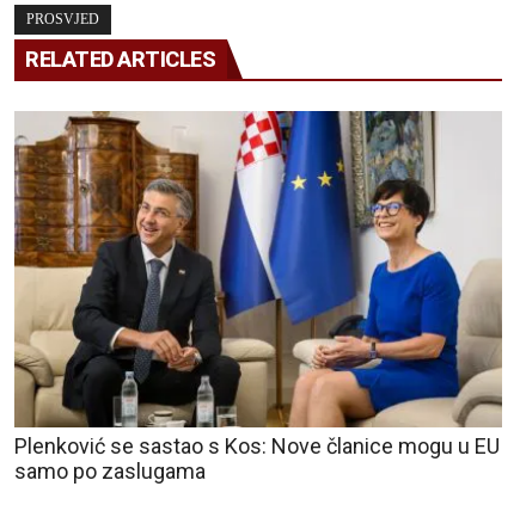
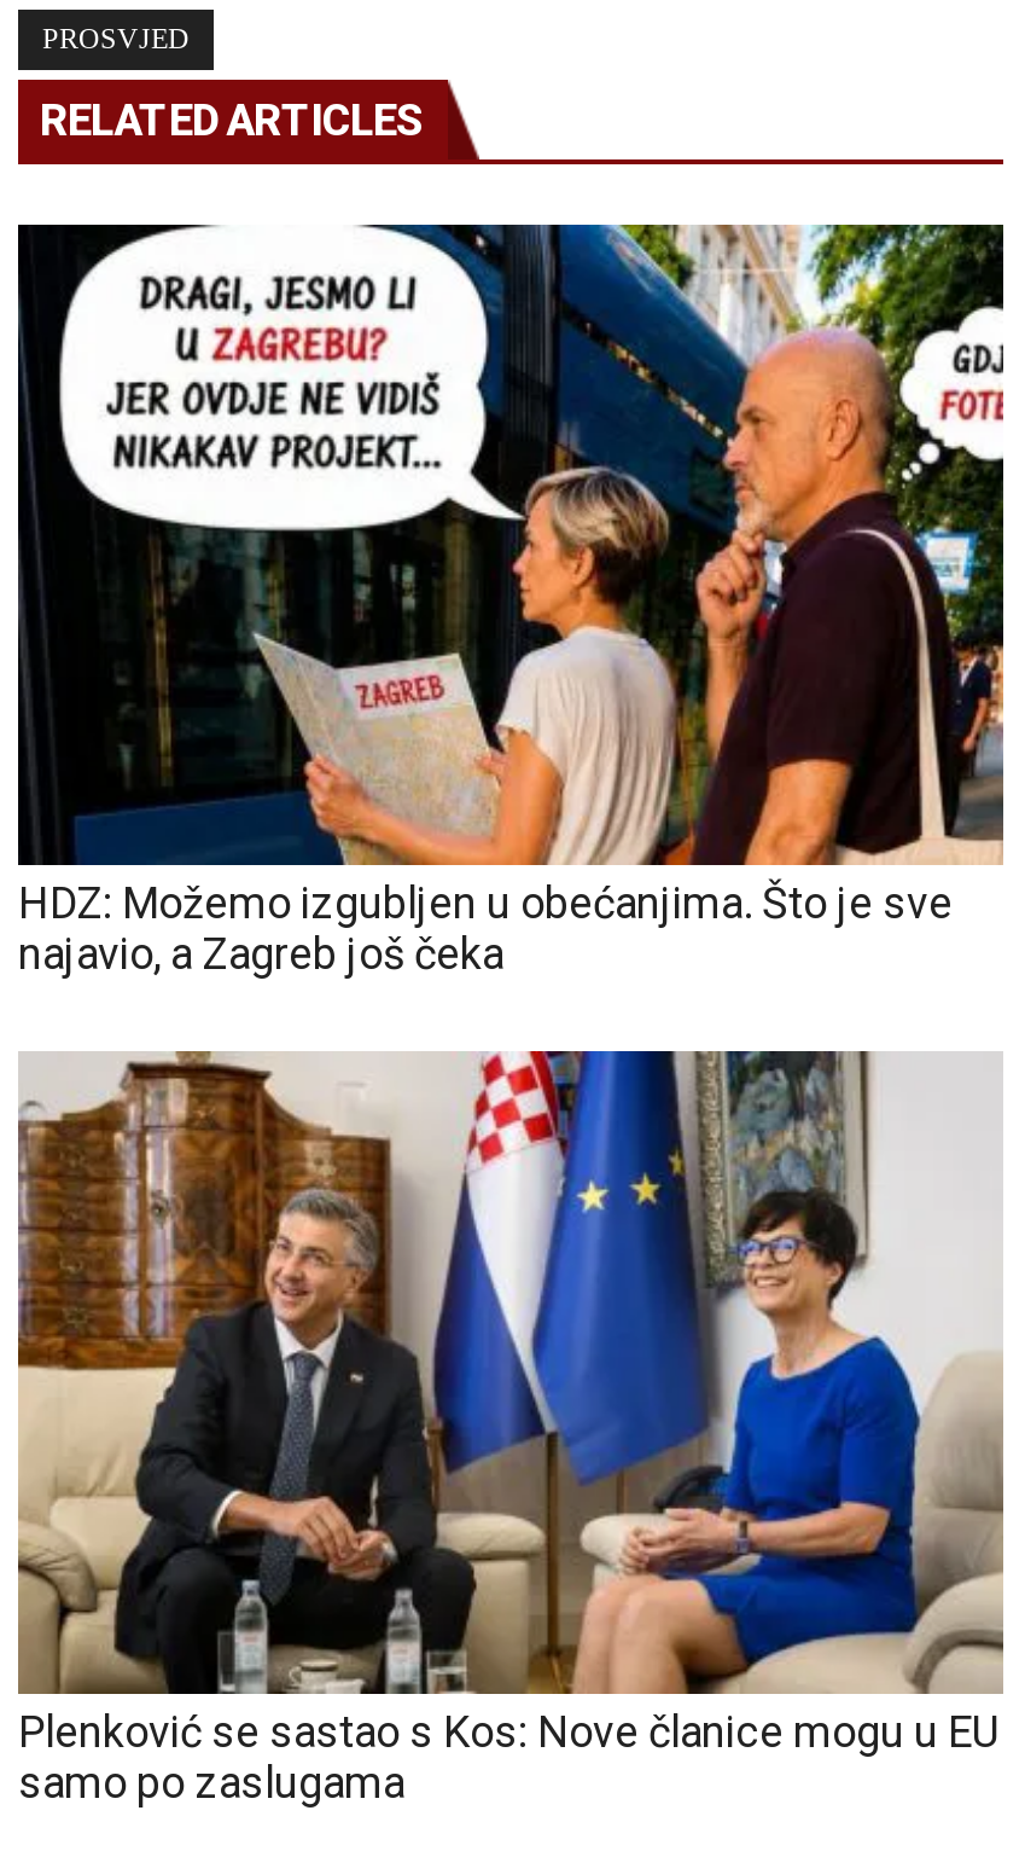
none -> [16,222,1006,980] [image] | HDZ: Možemo izgubljen u obećanjima. Što je sve | najavio, a Zagreb još čeka

